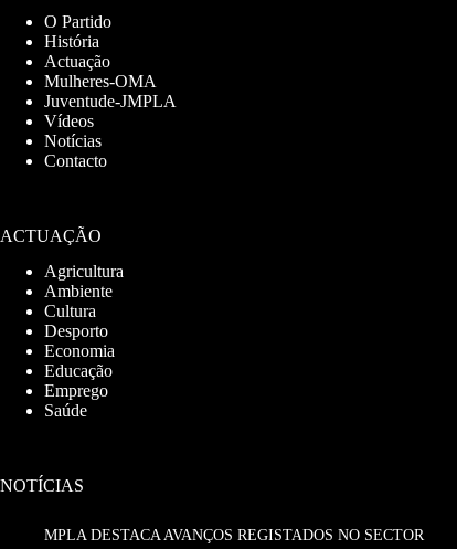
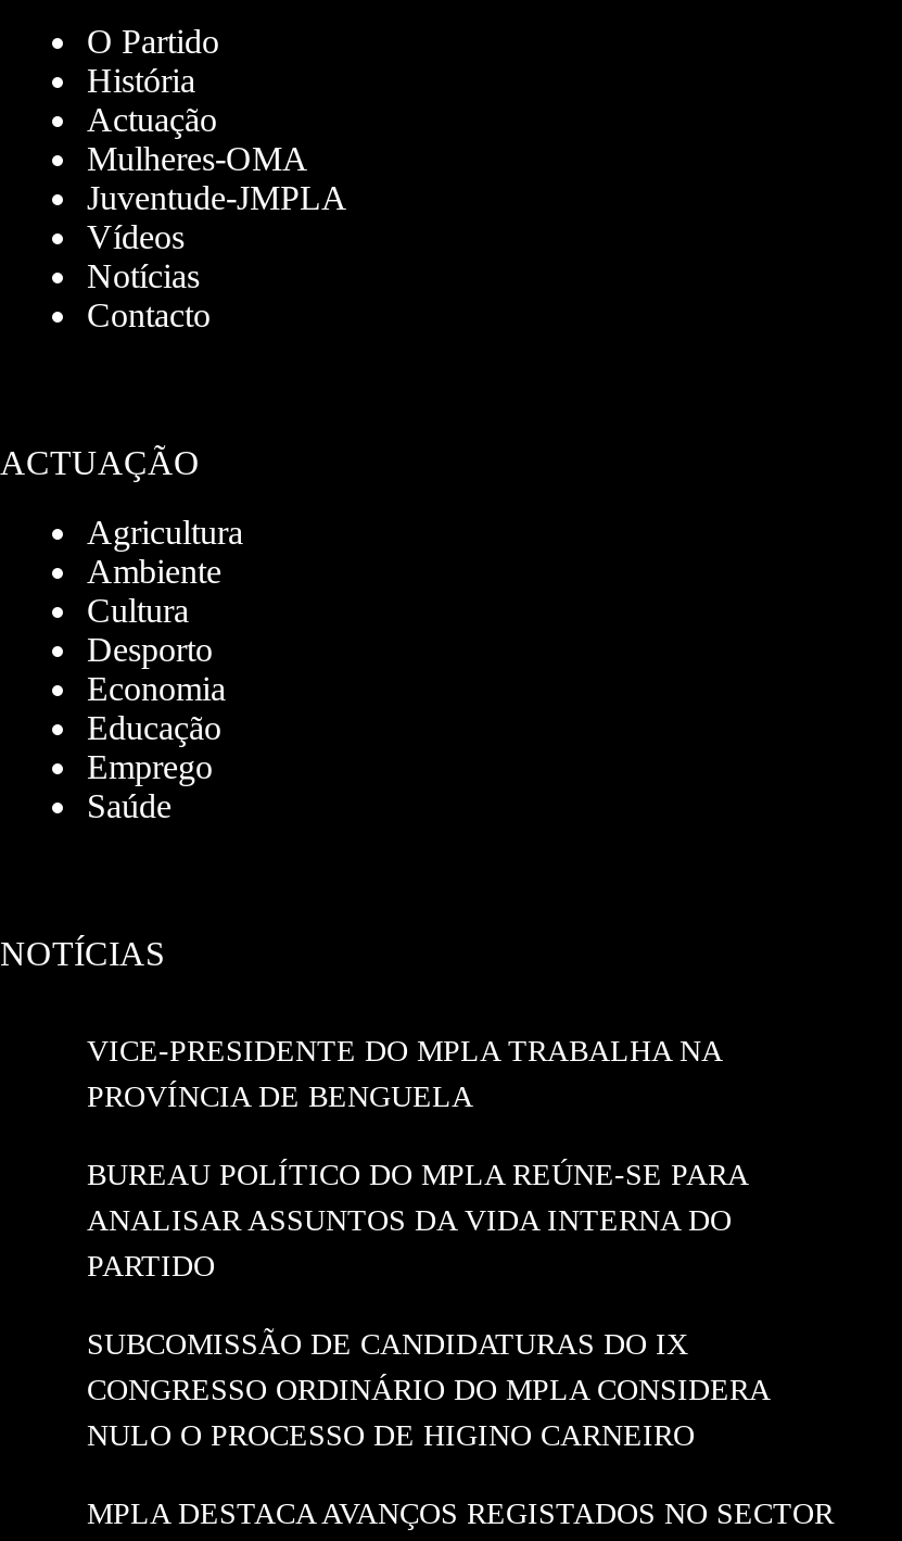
none -> [87,1035,768,1452] VICE-PRESIDENTE DO MPLA TRABALHA NA | PROVÍNCIA DE BENGUELA | BUREAU POLÍTICO DO MPLA REÚNE-SE PARA | ANALISAR ASSUNTOS DA VIDA INTERNA DO | PARTIDO | SUBCOMISSÃO DE CANDIDATURAS DO IX | CONGRESSO ORDINÁRIO DO MPLA CONSIDERA | NULO O PROCESSO DE HIGINO CARNEIRO

